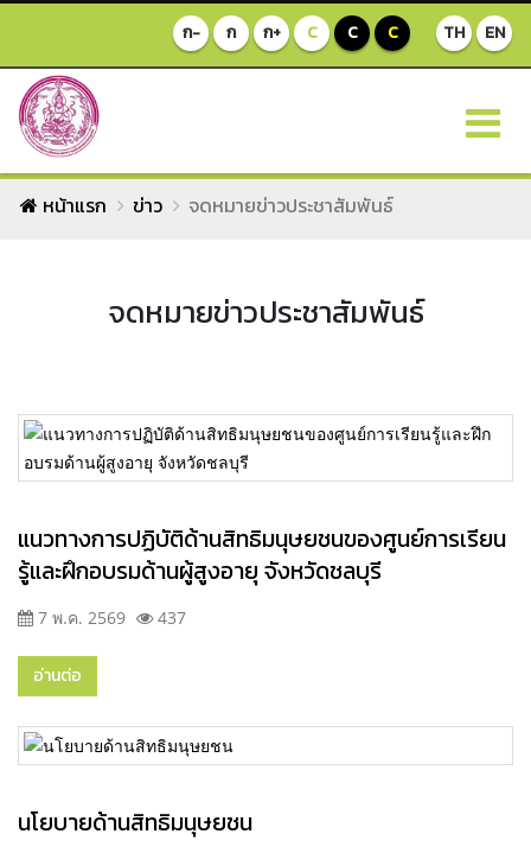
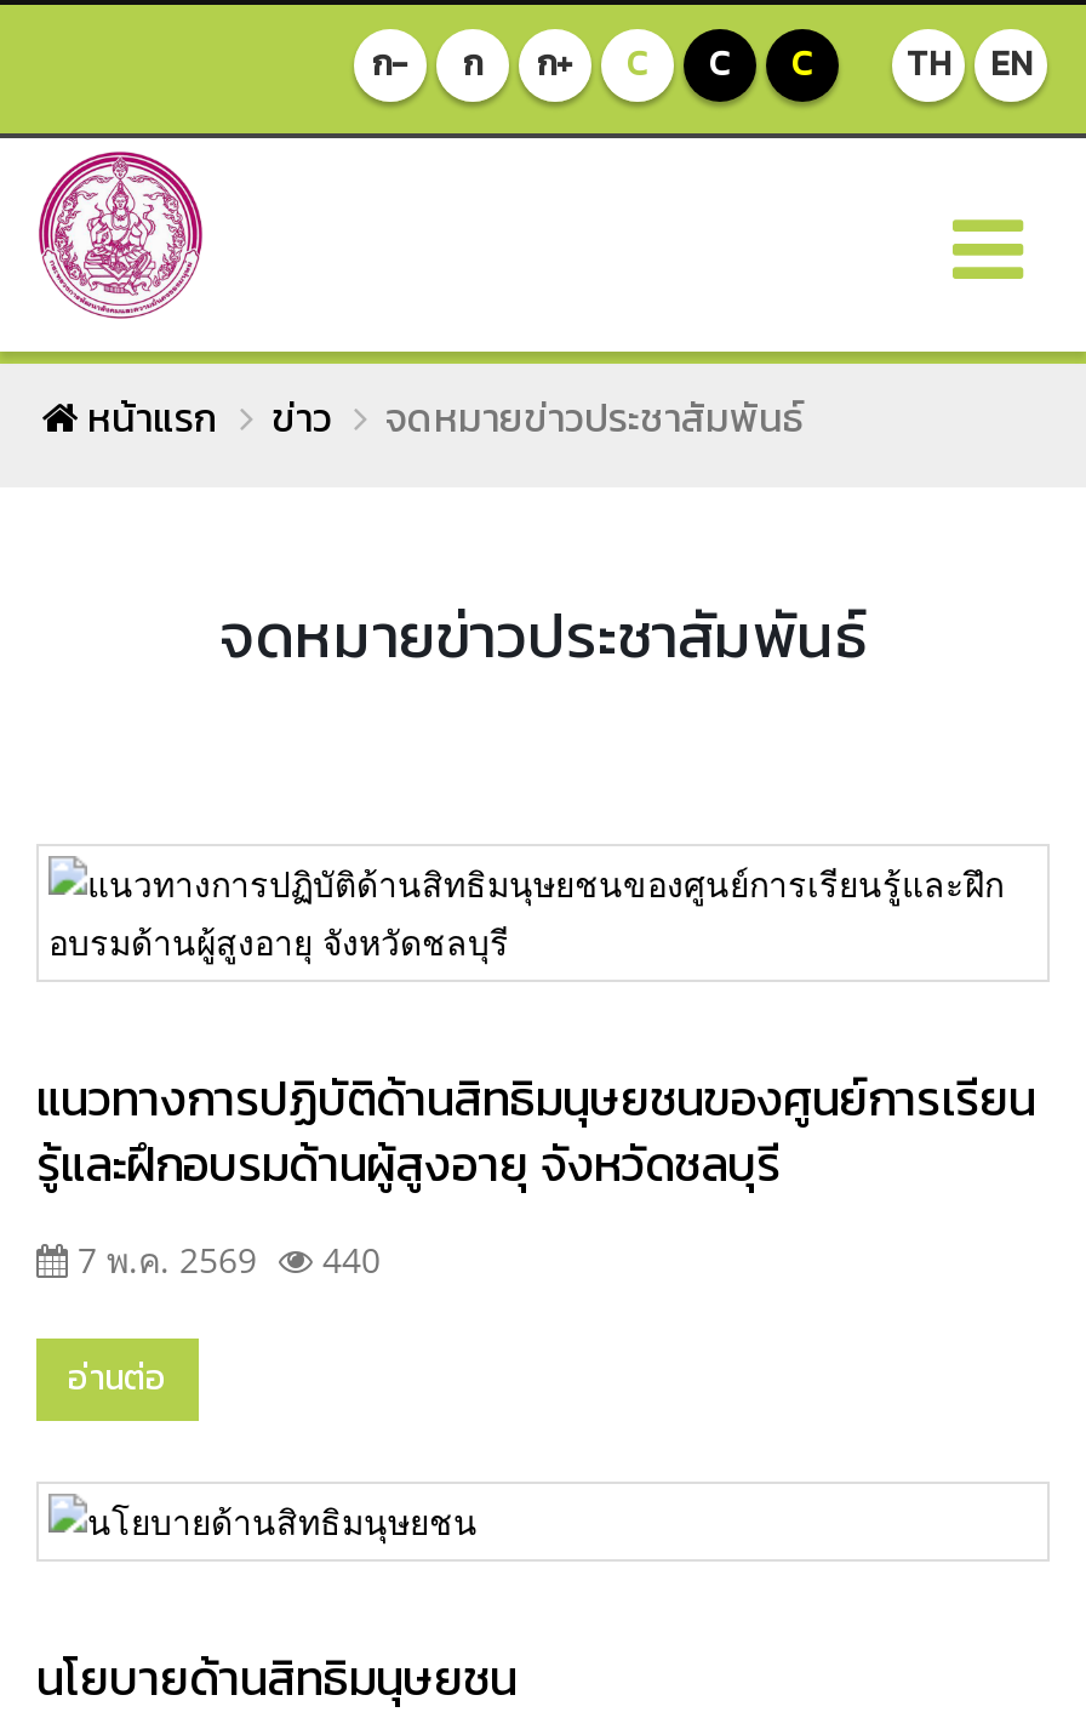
[153,606,186,629] 437 -> [313,1237,381,1283] 440

